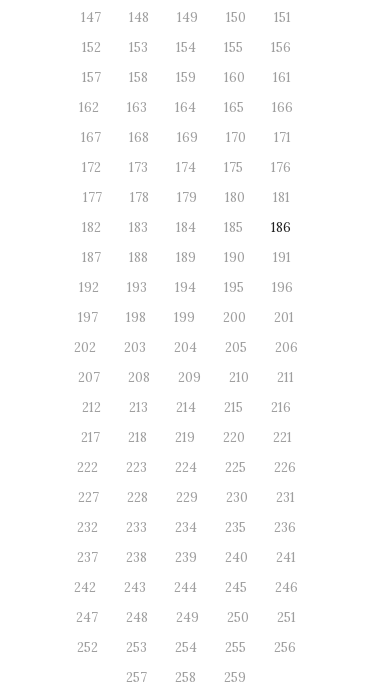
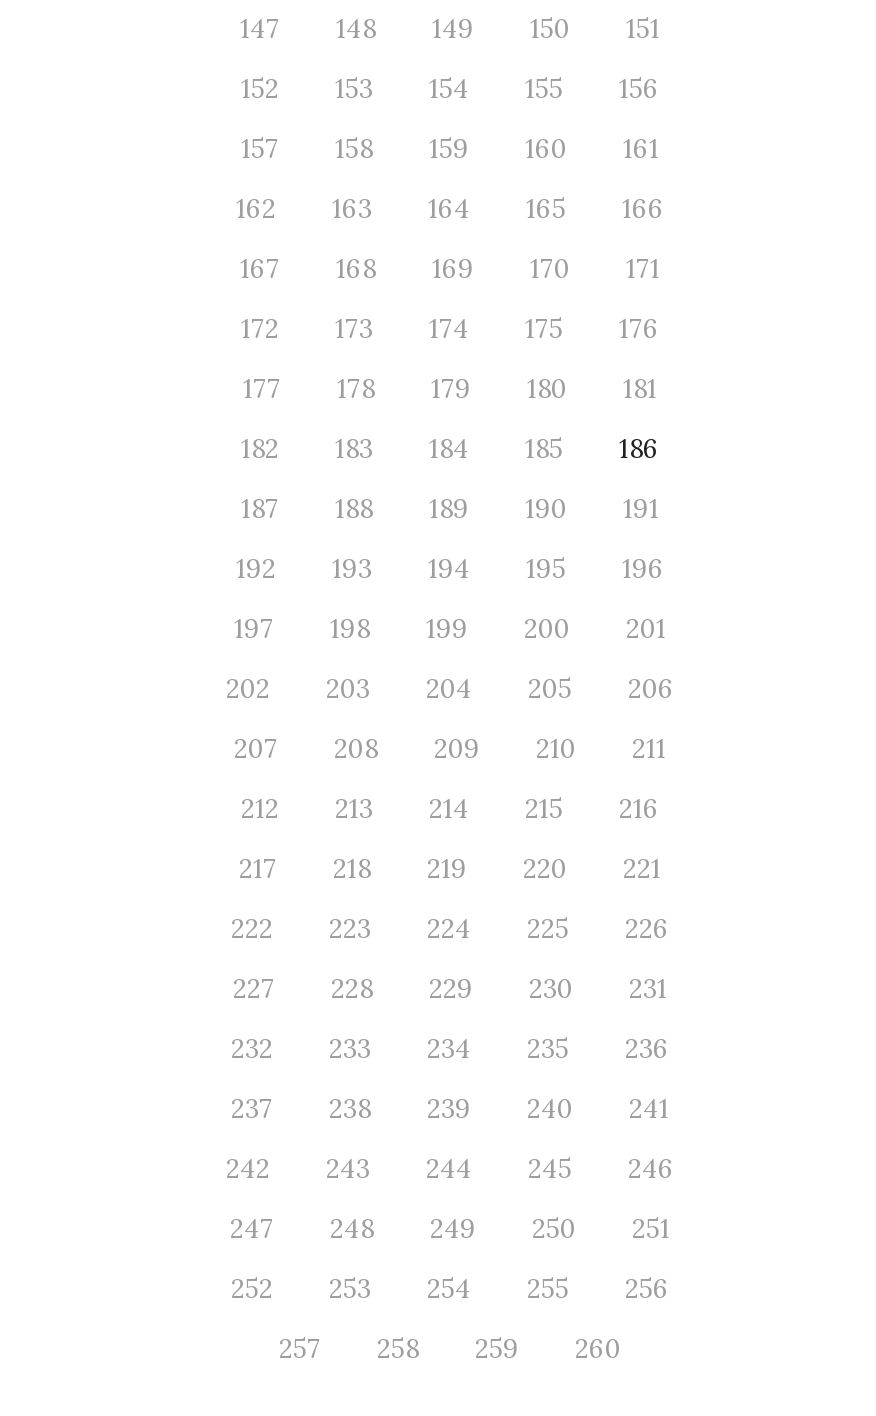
none -> [575,1332,621,1366] 260

